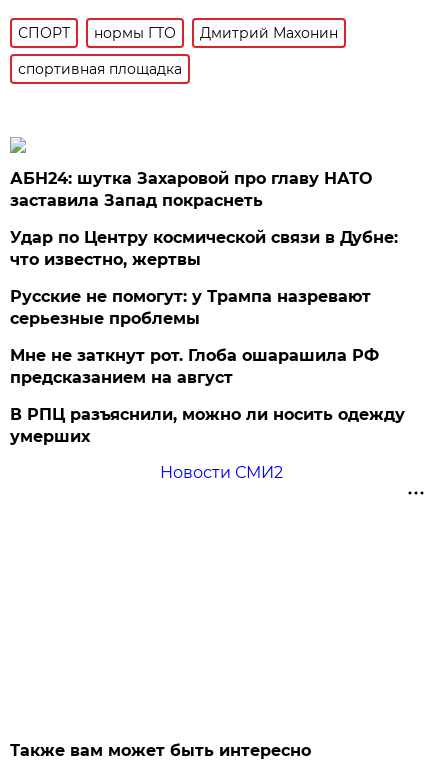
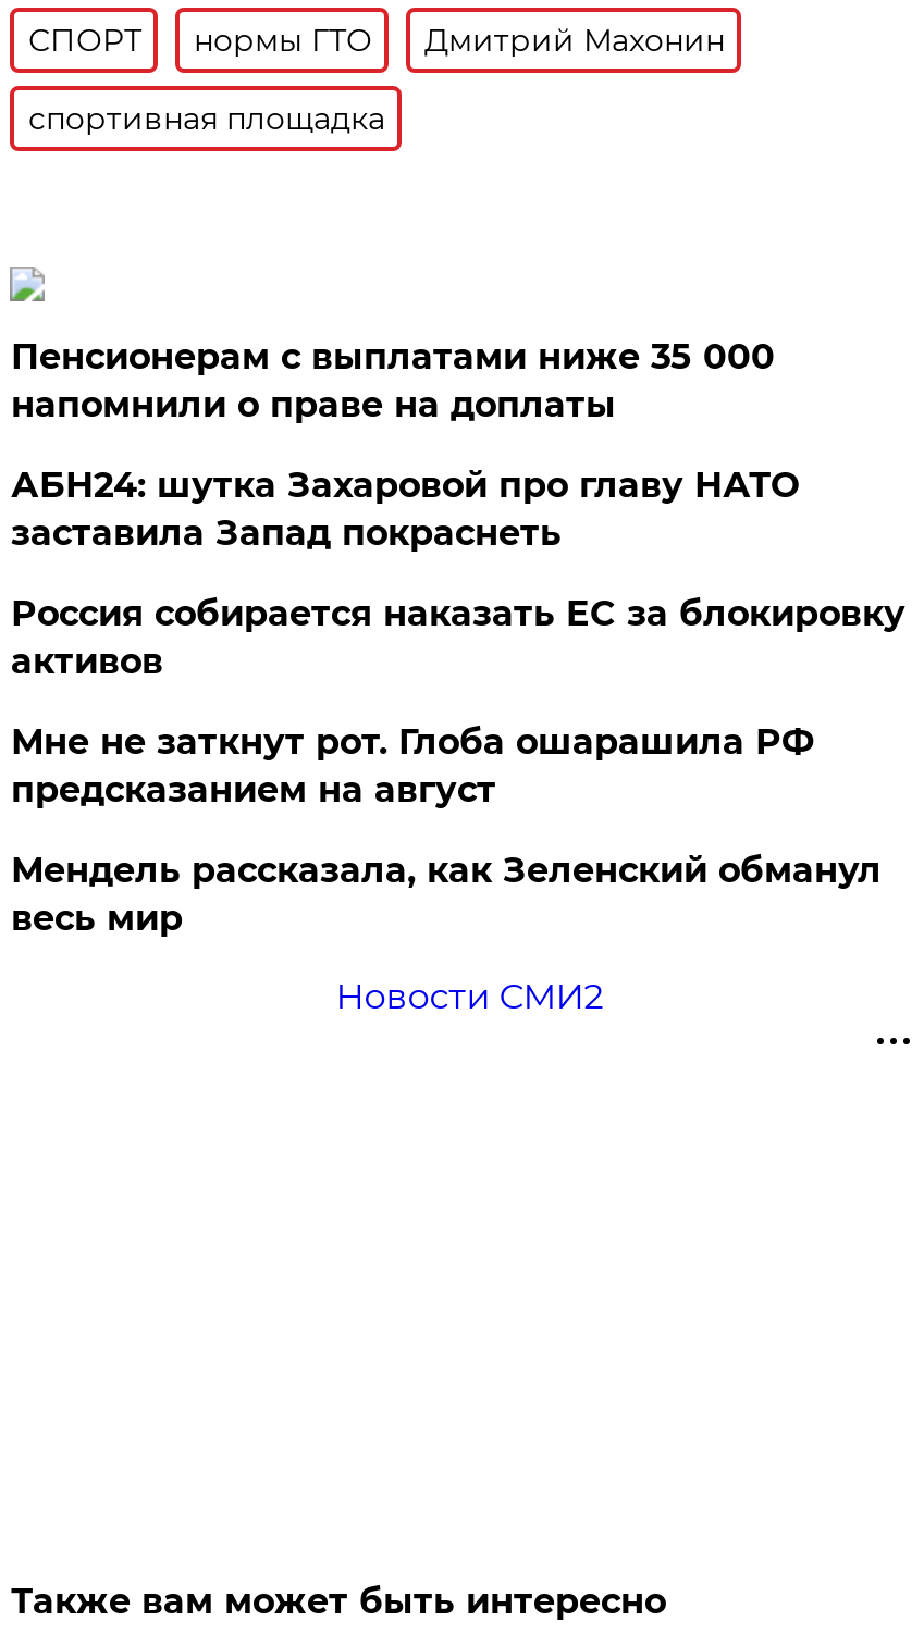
none -> [11,336,775,425] Пенсионерам с выплатами ниже 35 000 | напомнили о праве на доплаты
moved [10,169,372,210] -> [11,465,799,554]: АБН24: шутка Захаровой про главу НАТО | заставила Запад покраснеть
[10,228,398,328] Удар по Центру космической связи в Дубне: | что известно, жертвы | Русские не помогут: у Трампа назревают | серьезные проблемы -> [11,593,905,682] Россия собирается наказать EC за блокировку | активов
[10,405,405,446] В РПЦ разъяснили, можно ли носить одежду | умерших -> [11,850,881,939] Мендель рассказала, как Зеленский обманул | весь мир

